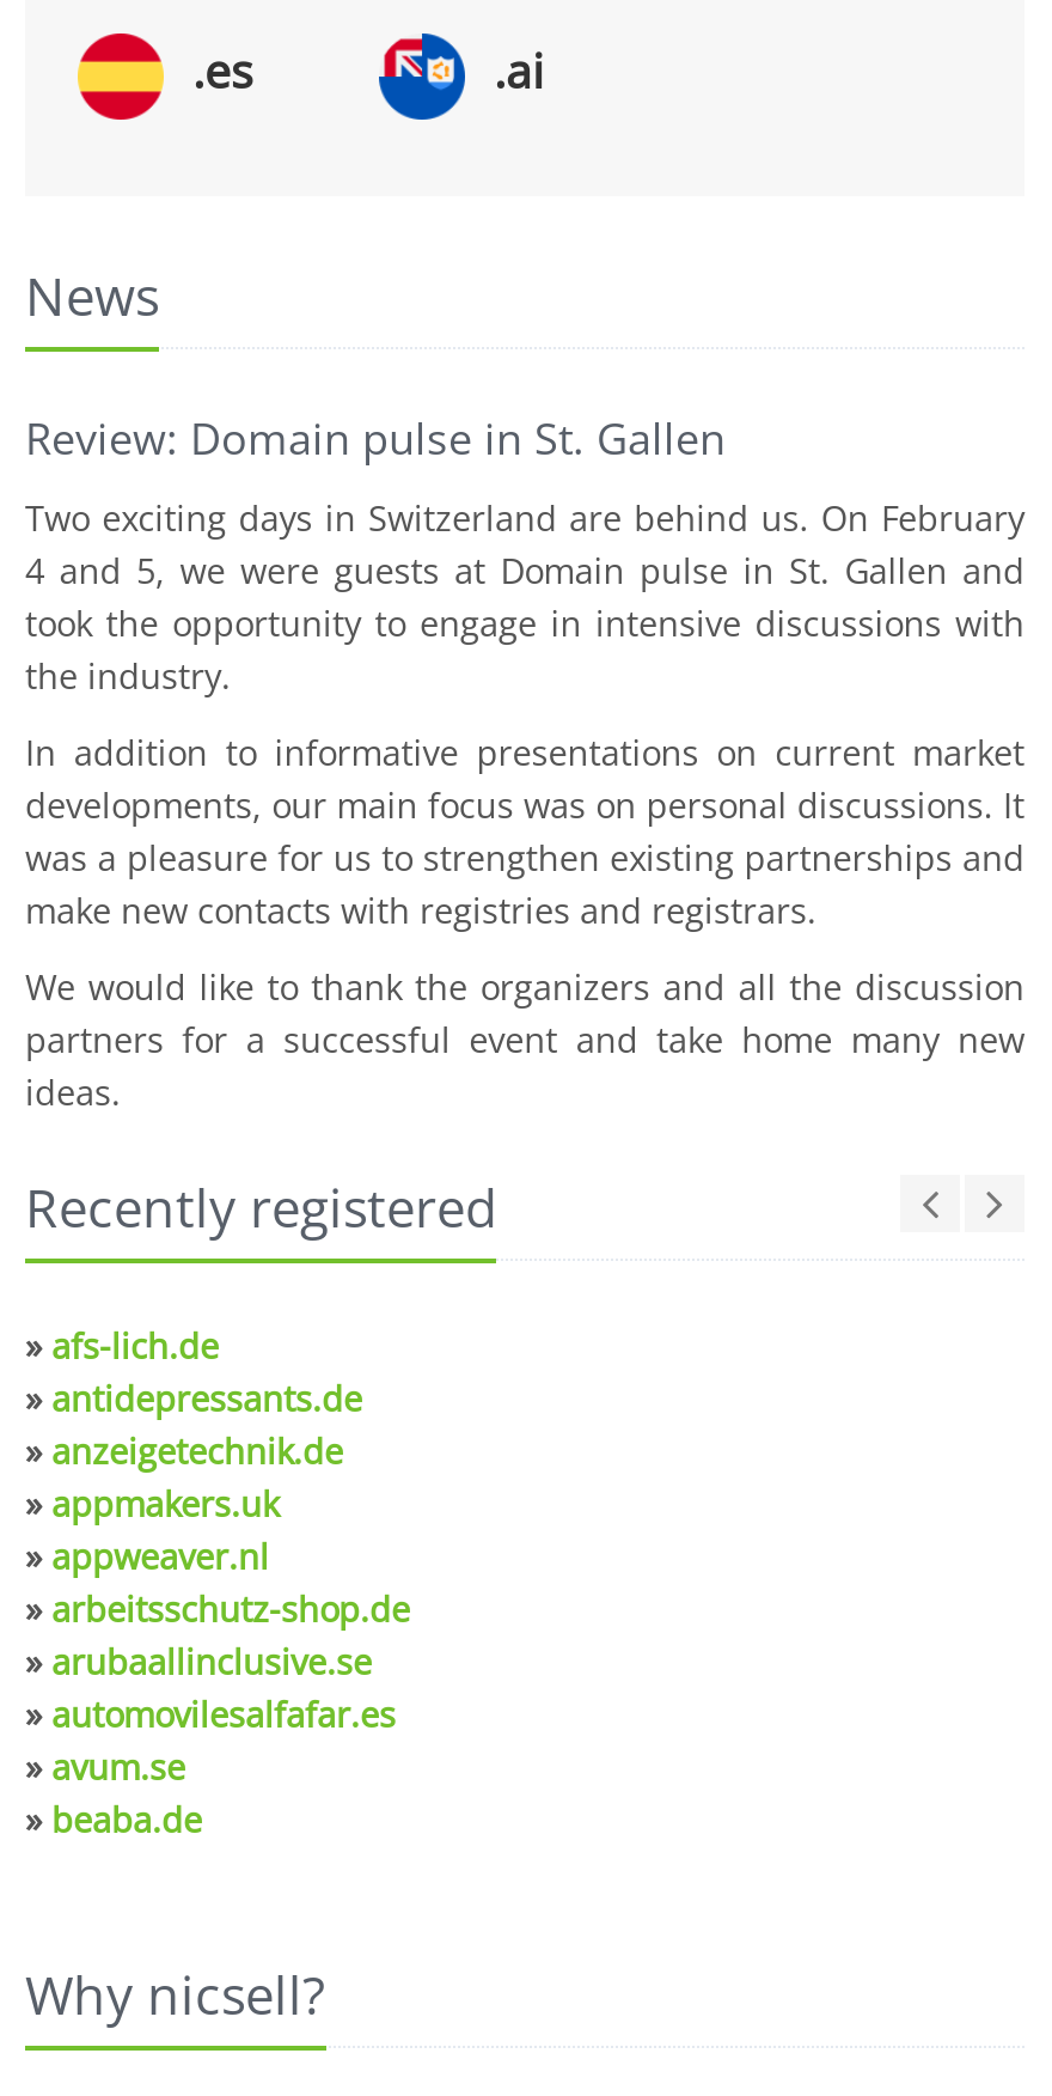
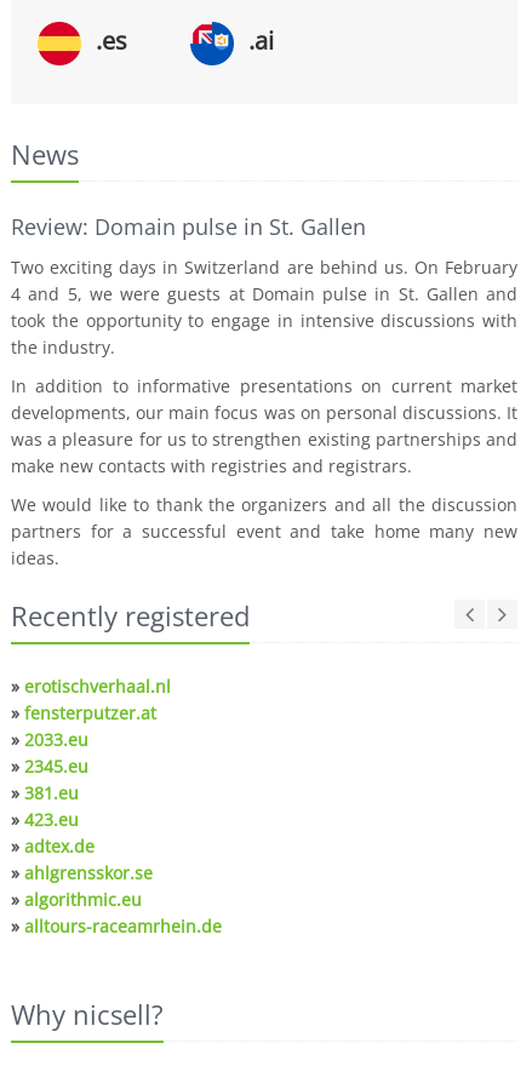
[25,1324,410,1843] » afs-lich.de | » antidepressants.de | » anzeigetechnik.de | » appmakers.uk | » appweaver.nl | » arbeitsschutz-shop.de | » arubaallinclusive.se | » automovilesalfafar.es | » avum.se | » beaba.de -> [11,675,222,938] » erotischverhaal.nl | » fensterputzer.at | » 2033.eu | » 2345.eu | » 381.eu | » 423.eu | » adtex.de | » ahlgrensskor.se | » algorithmic.eu | » alltours-raceamrhein.de

